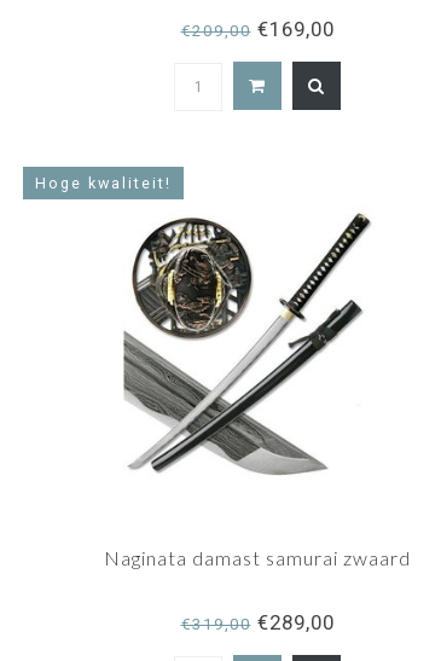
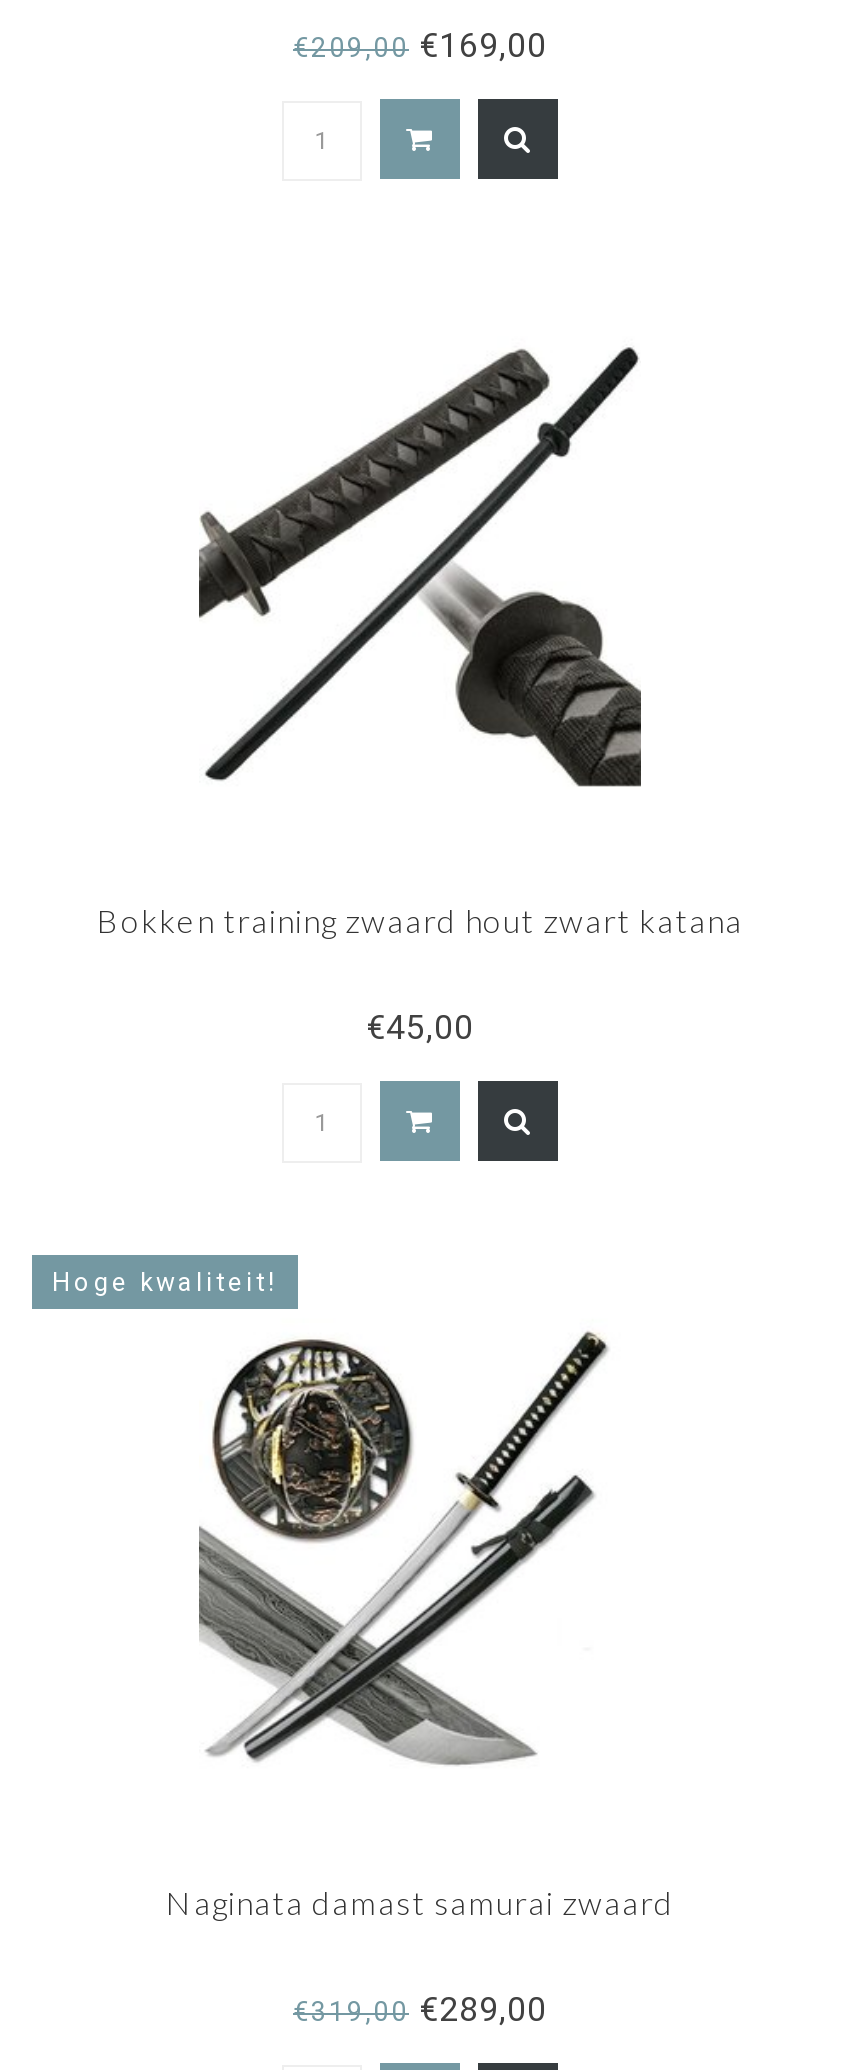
none -> [97,901,743,1047] Bokken training zwaard hout zwart katana | €45,00
none -> [198,345,644,789] [image]

